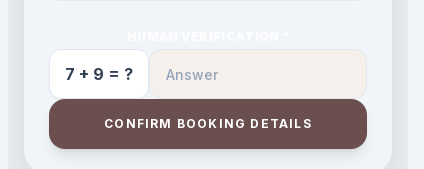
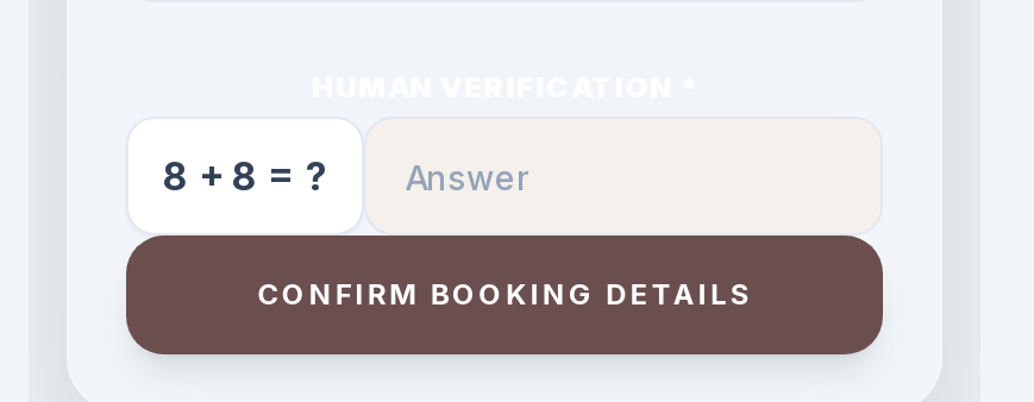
[65,64,133,84] 7 + 9 = ? -> [163,152,327,200] 8 + 8 = ?

